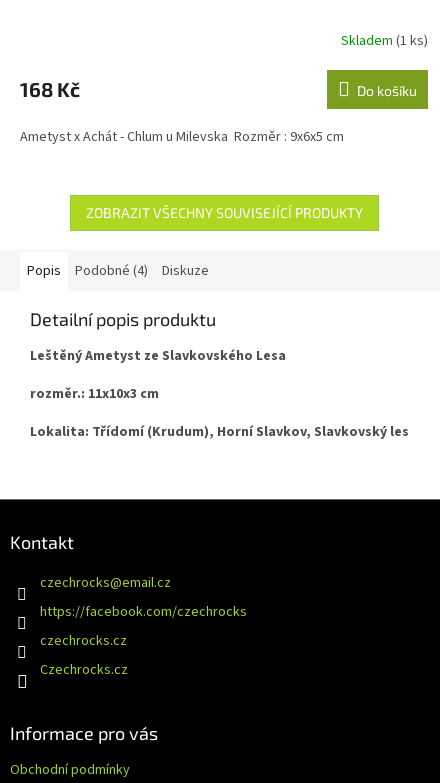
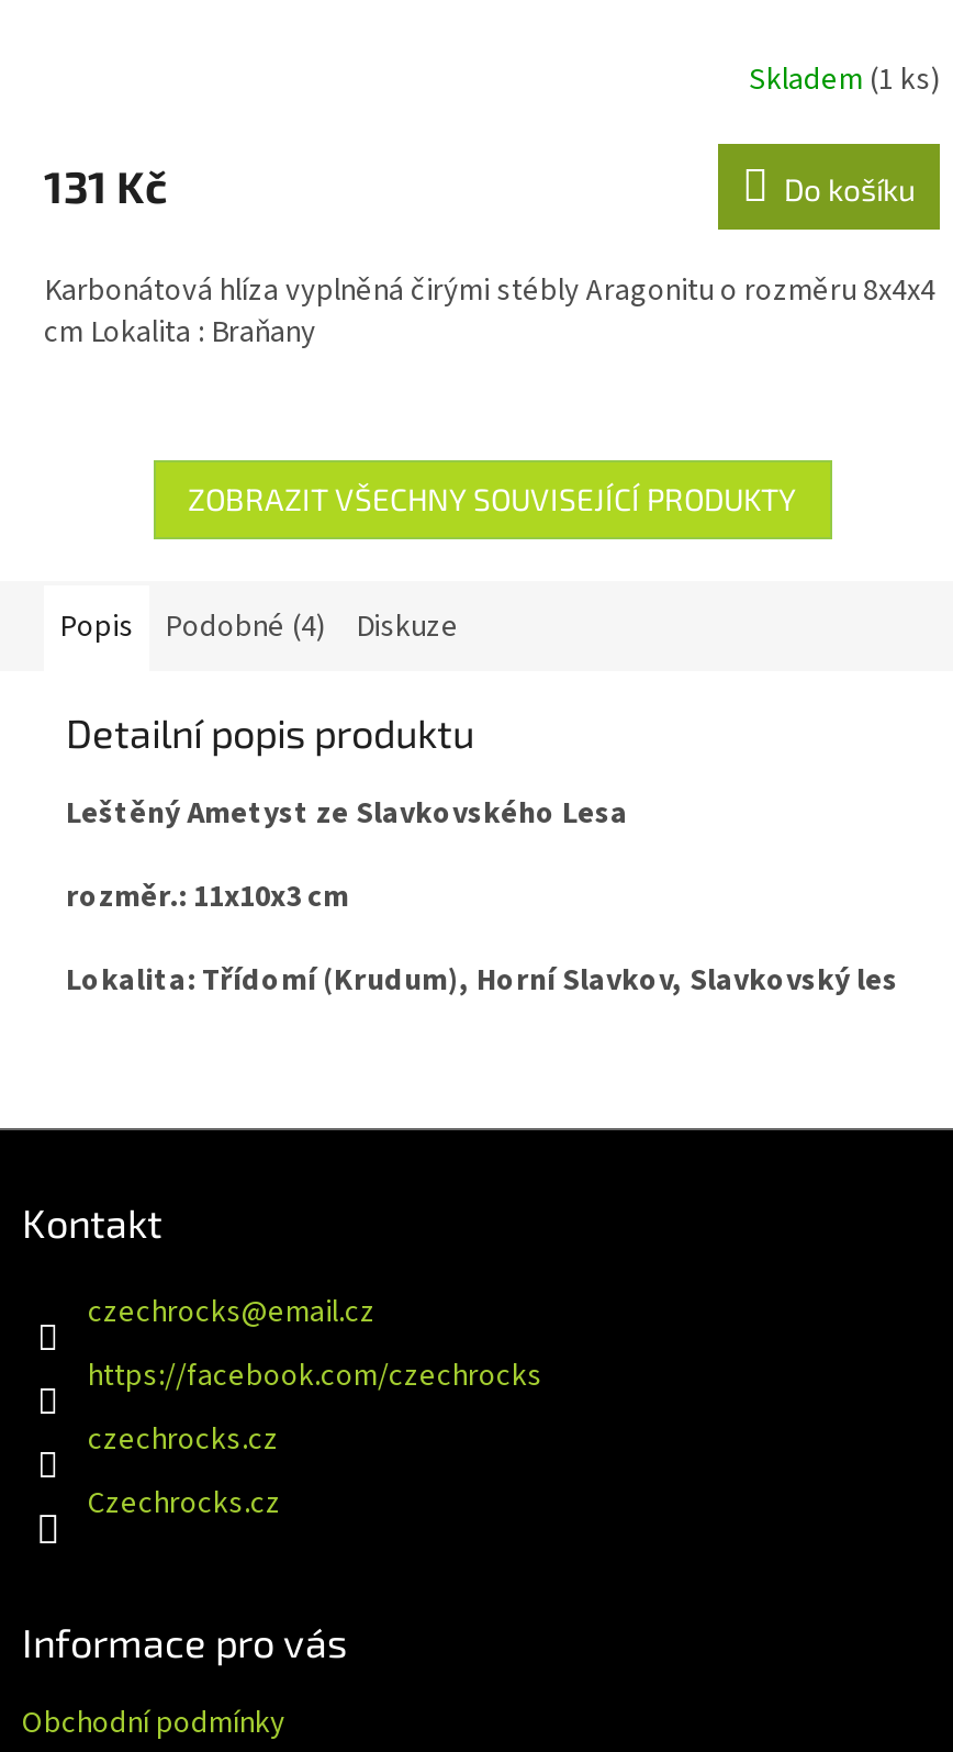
[20,77,80,101] 168 Kč -> [44,159,167,212] 131 Kč
[20,127,344,147] Ametyst x Achát - Chlum u Milevska Rozměr : 9x6x5 cm -> [44,269,935,355] Karbonátová hlíza vyplněná čirými stébly Aragonitu o rozměru 8x4x4 | cm Lokalita : Braňany

